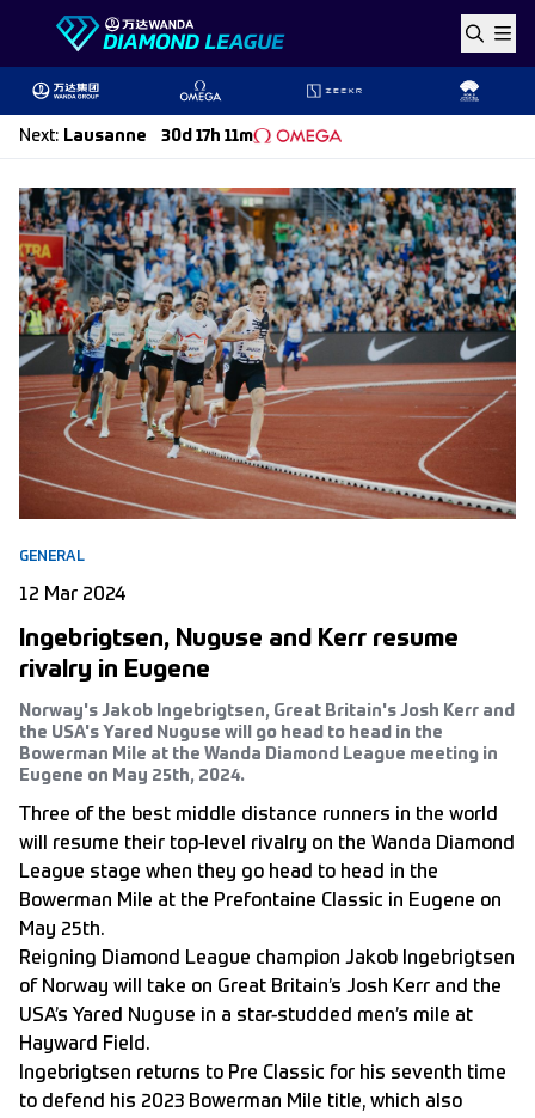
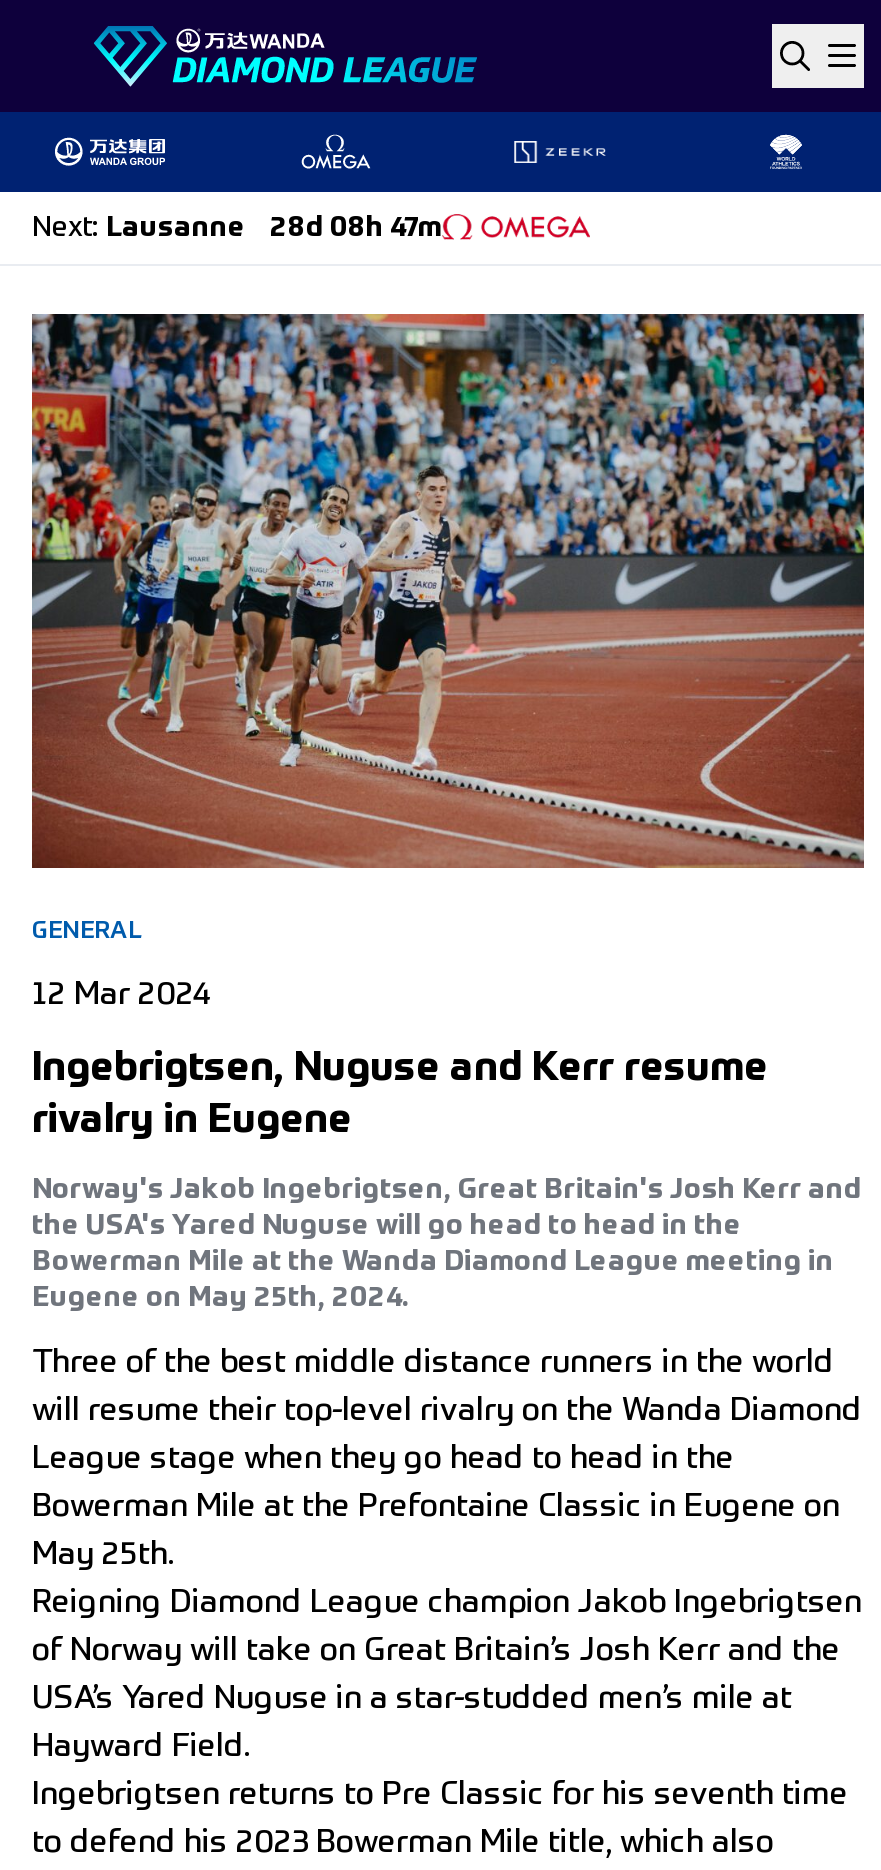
[19,128,253,145] Next: Lausanne 30d 17h 11m -> [32,214,442,242] Next: Lausanne 28d 08h 47m

